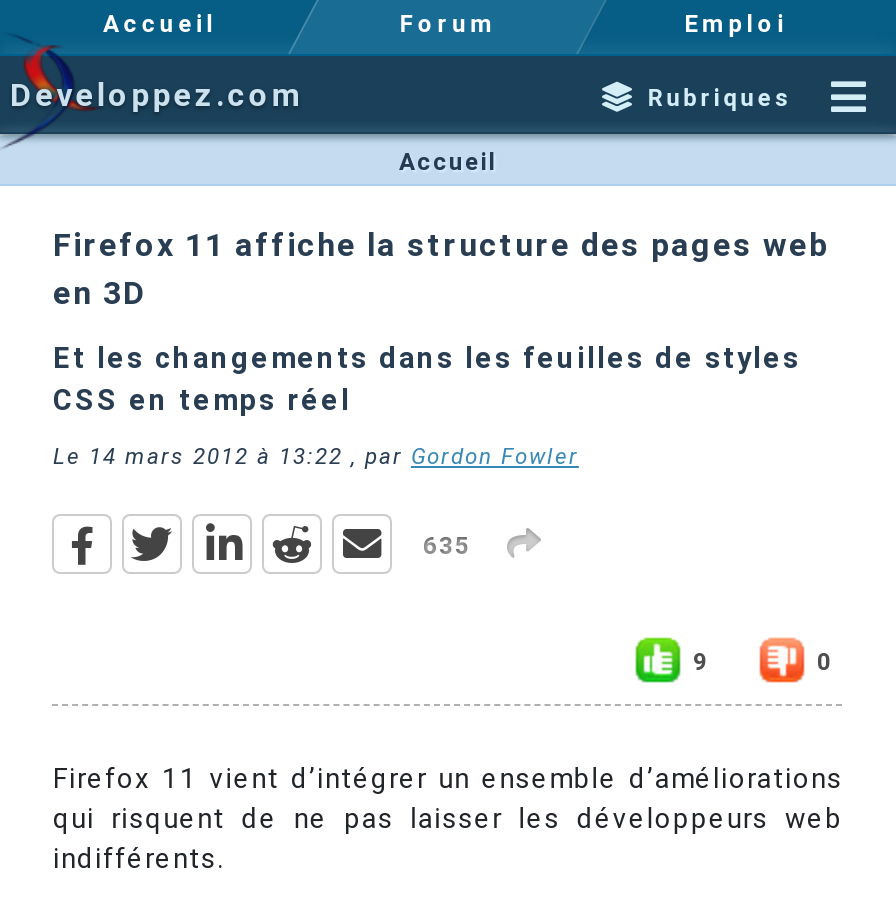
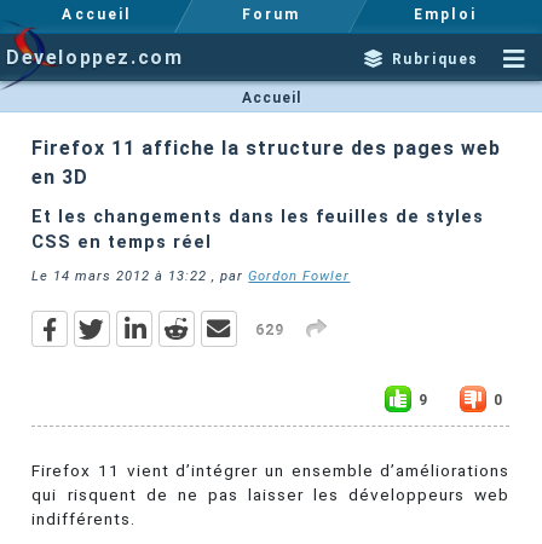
[423,533,471,561] 635 -> [256,322,285,339] 629

